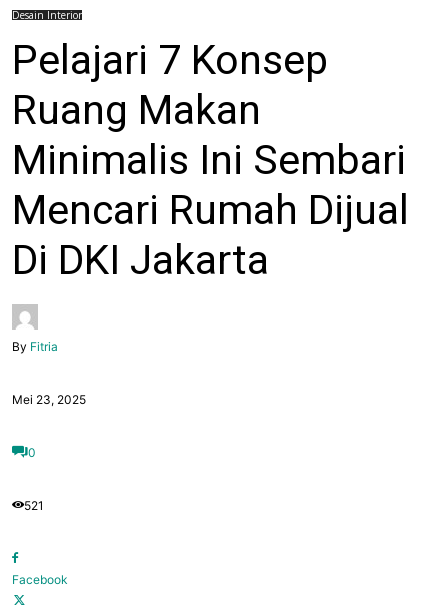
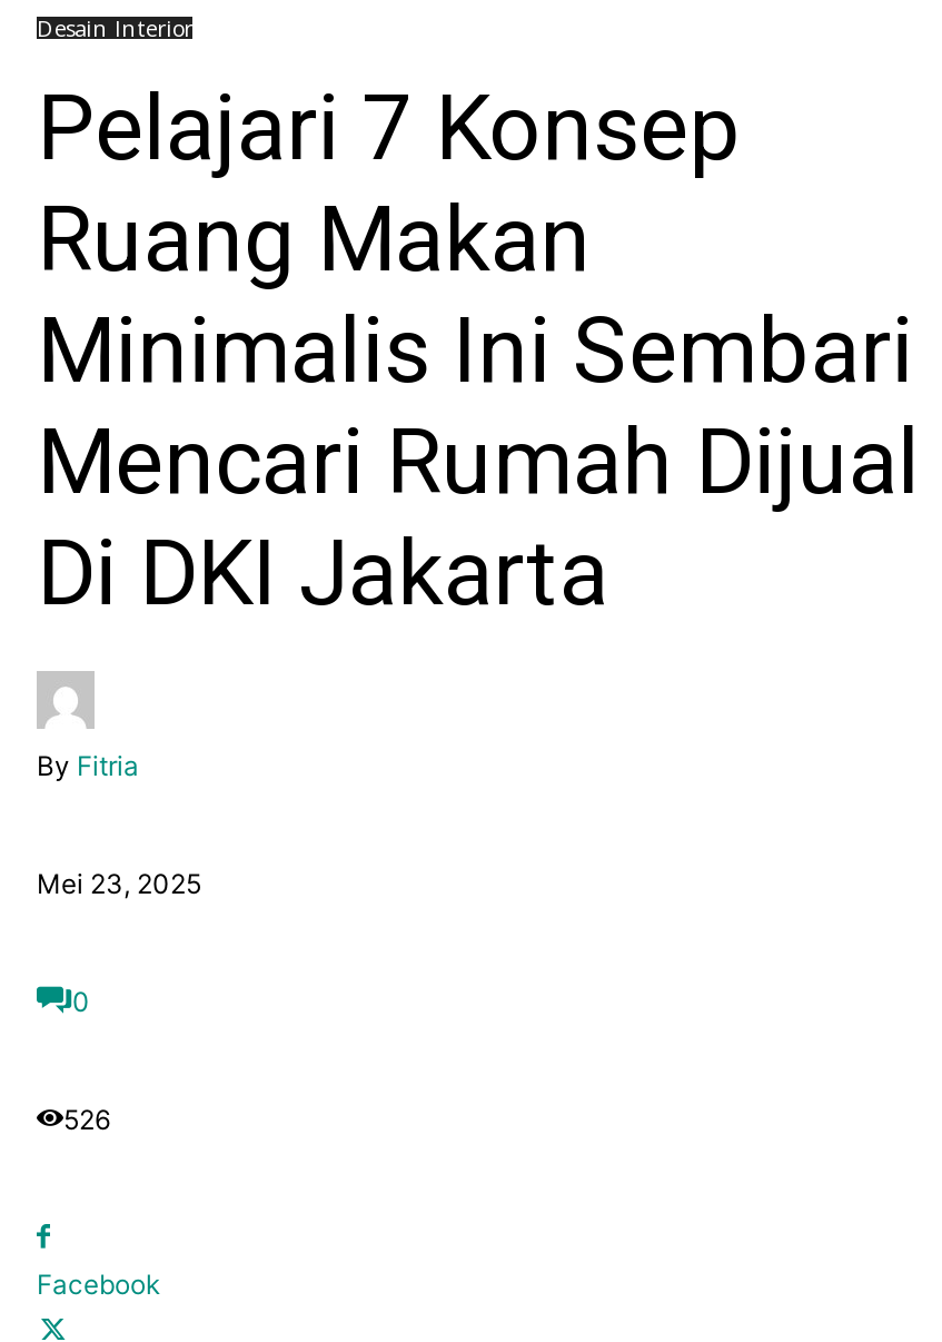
[24,498,44,513] 521 -> [63,1102,110,1135] 526

